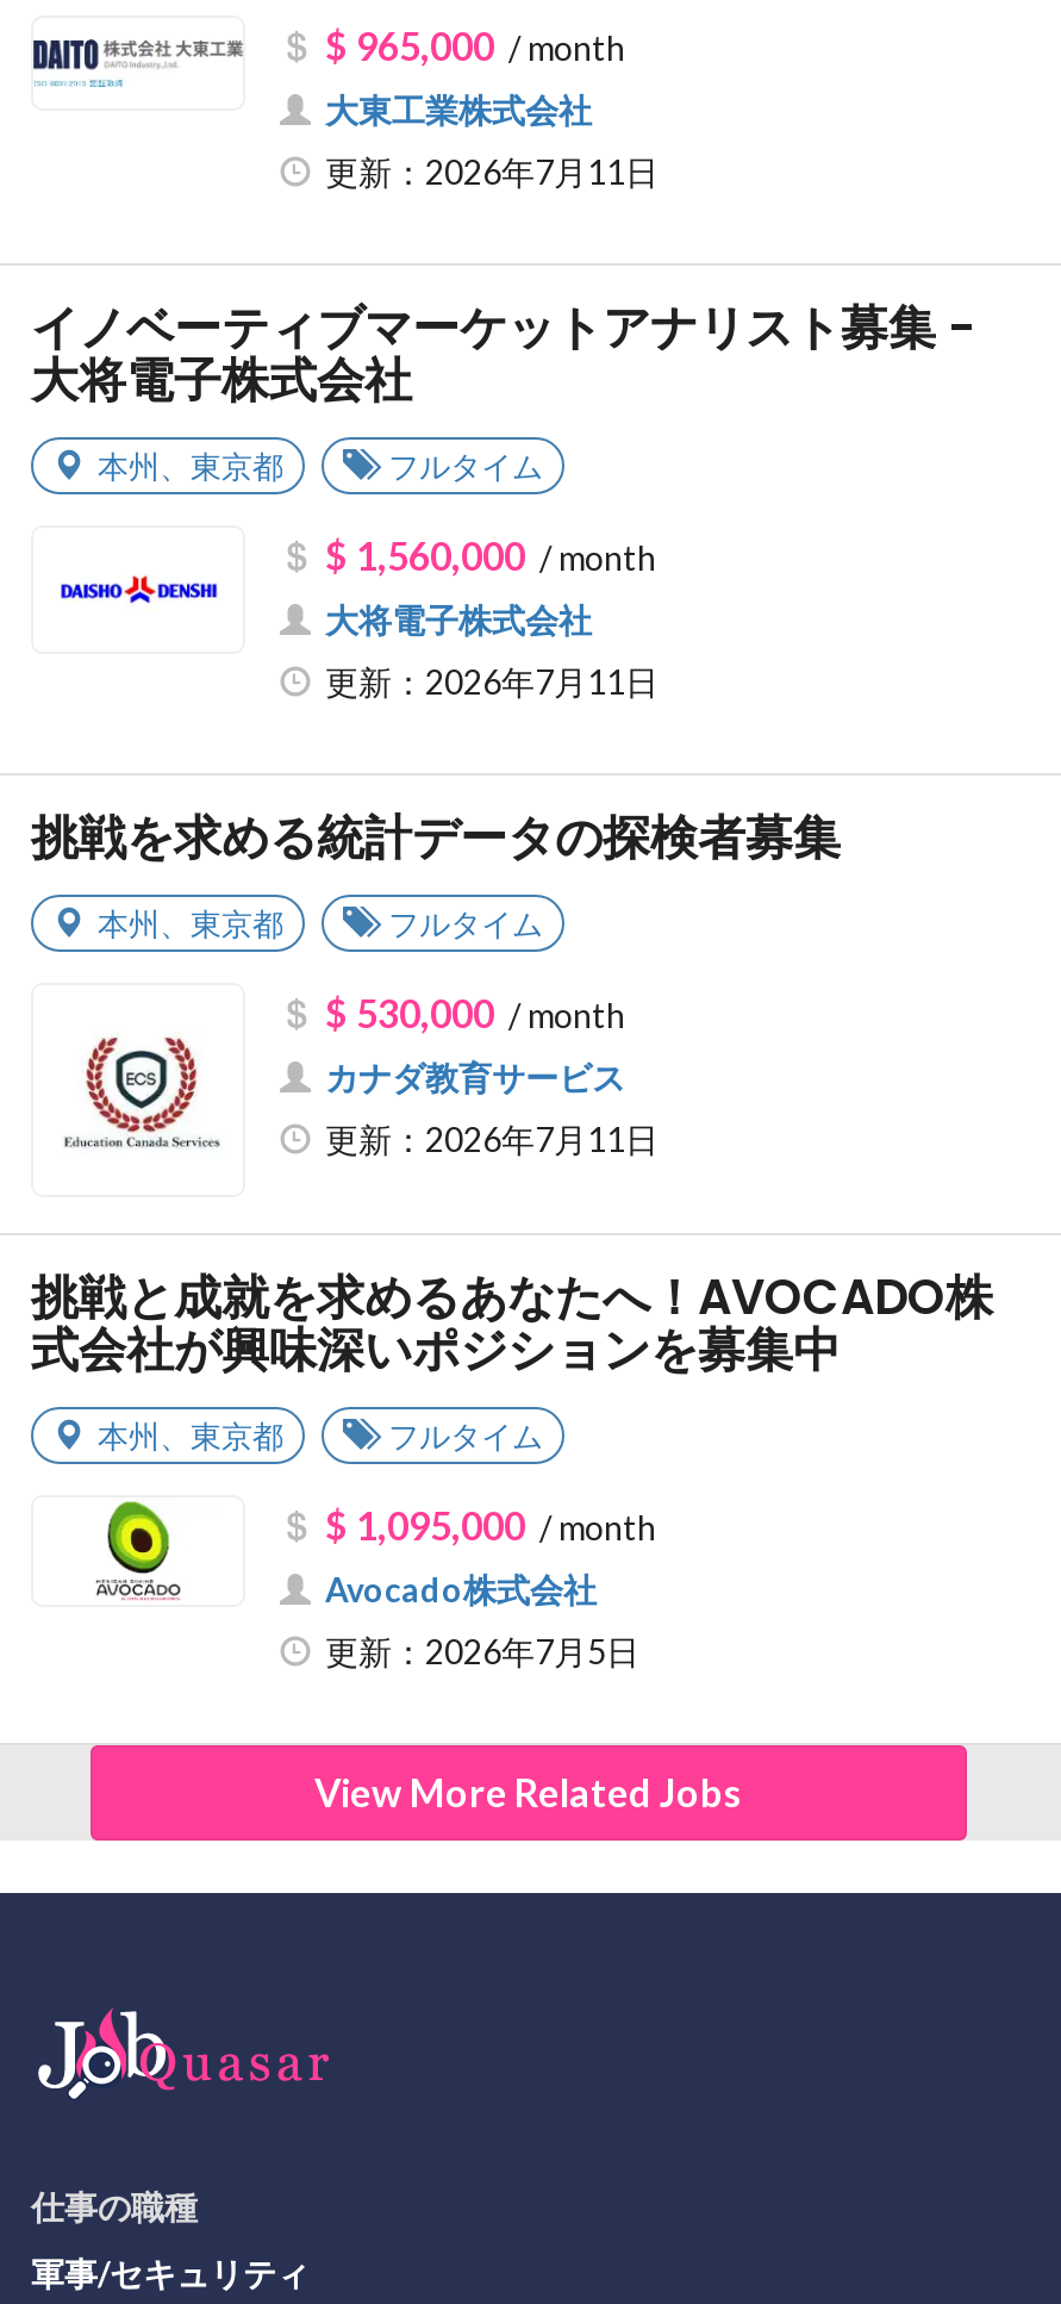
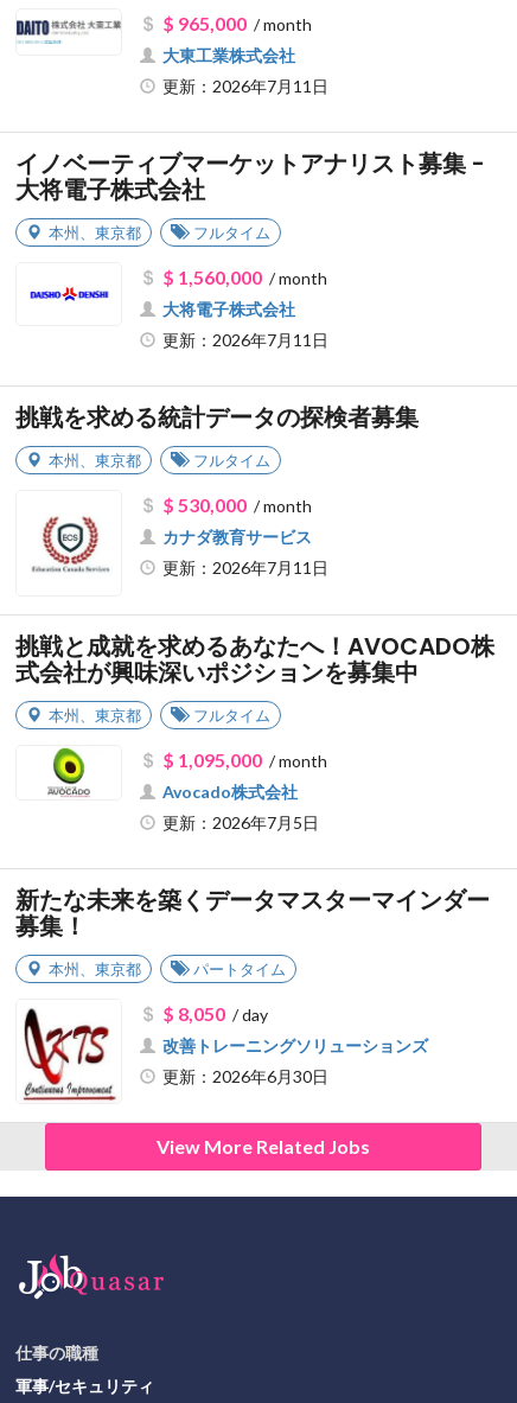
none -> [15,883,490,1102] [image] | 新たな未来を築くデータマスターマインダー | 募集！ | 本州、東京都 | パートタイム | $ 8,050 / day | 改善トレーニングソリューションズ | 更新：2026年6月30日

